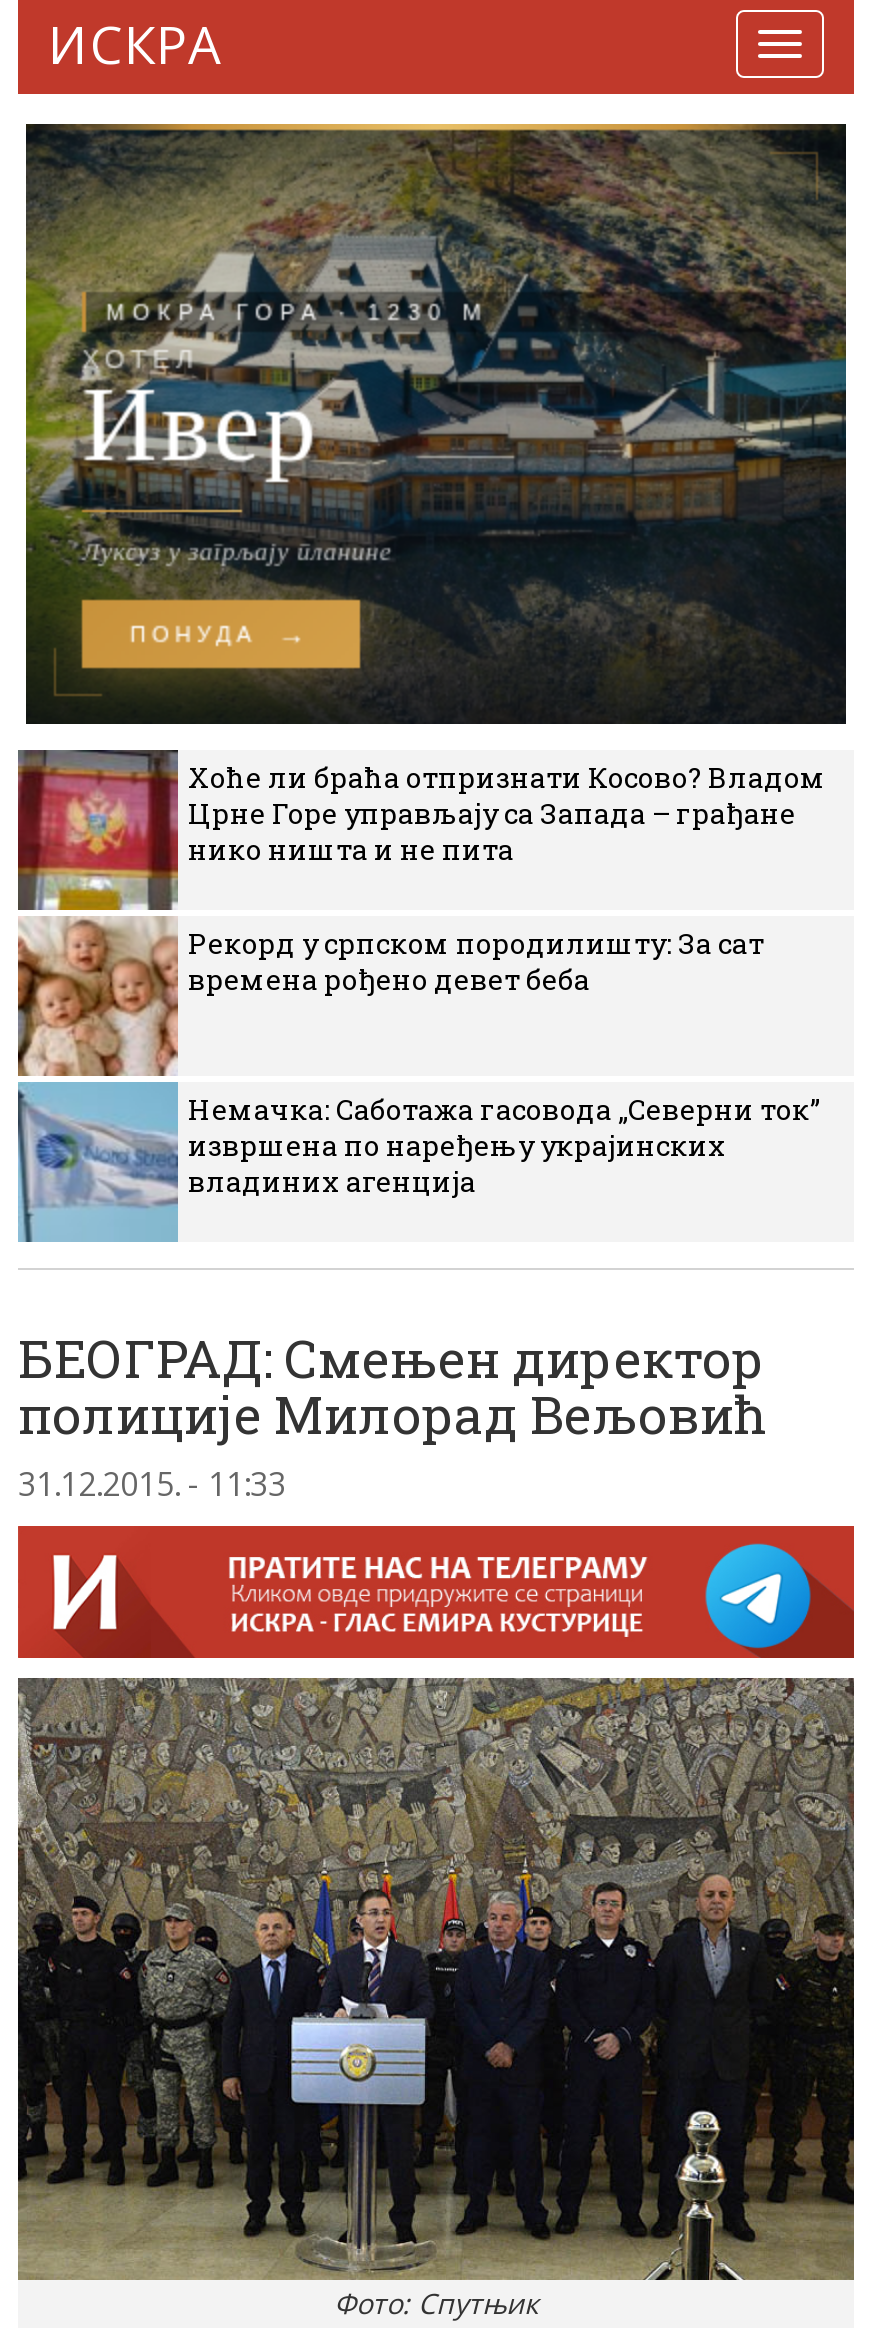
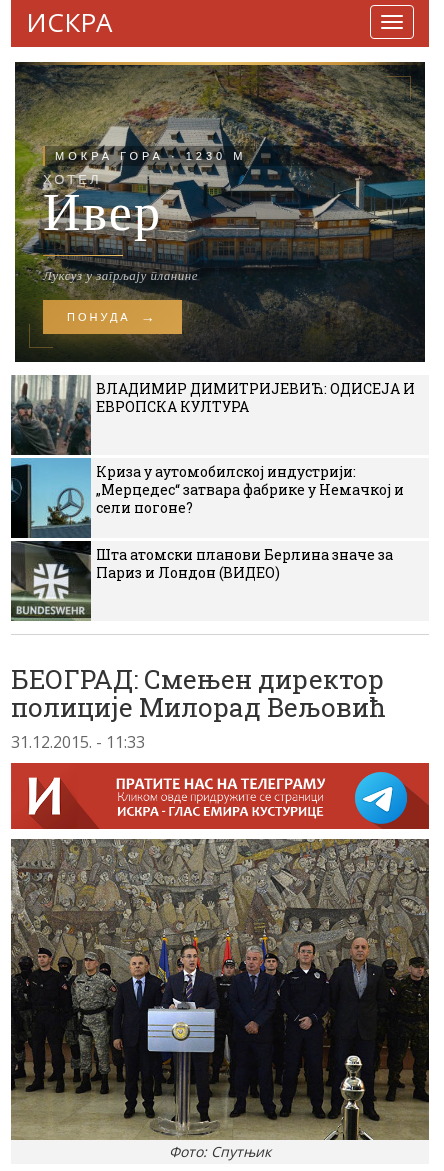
[16,750,826,1242] [image] | Хоће ли браћа отпризнати Косово? Владом | Црне Горе управљају са Запада – грађане | нико ништа и не пита -> [10,375,415,622] [image] | ВЛАДИМИР ДИМИТРИЈЕВИЋ: ОДИСЕЈА И | ЕВРОПСКА КУЛТУРА
[188,924,764,998] Рекорд у српском породилишту: За сат | времена рођено девет беба -> [96,462,404,517] Криза у аутомобилској индустрији: | „Мерцедес“ затвара фабрике у Немачкој и | сели погоне?
[188,1090,820,1200] Немачка: Саботажа гасовода „Северни ток” | извршена по наређењу украјинских | владиних агенција -> [96,545,393,582] Шта атомски планови Берлина значе за | Париз и Лондон (ВИДЕО)

